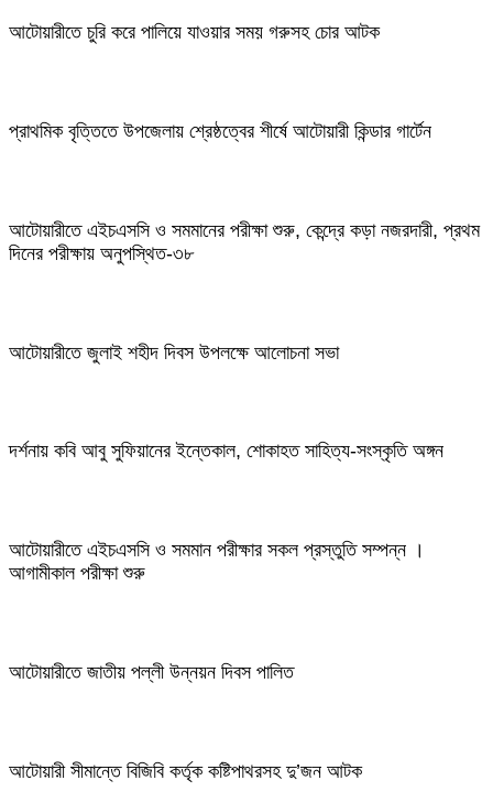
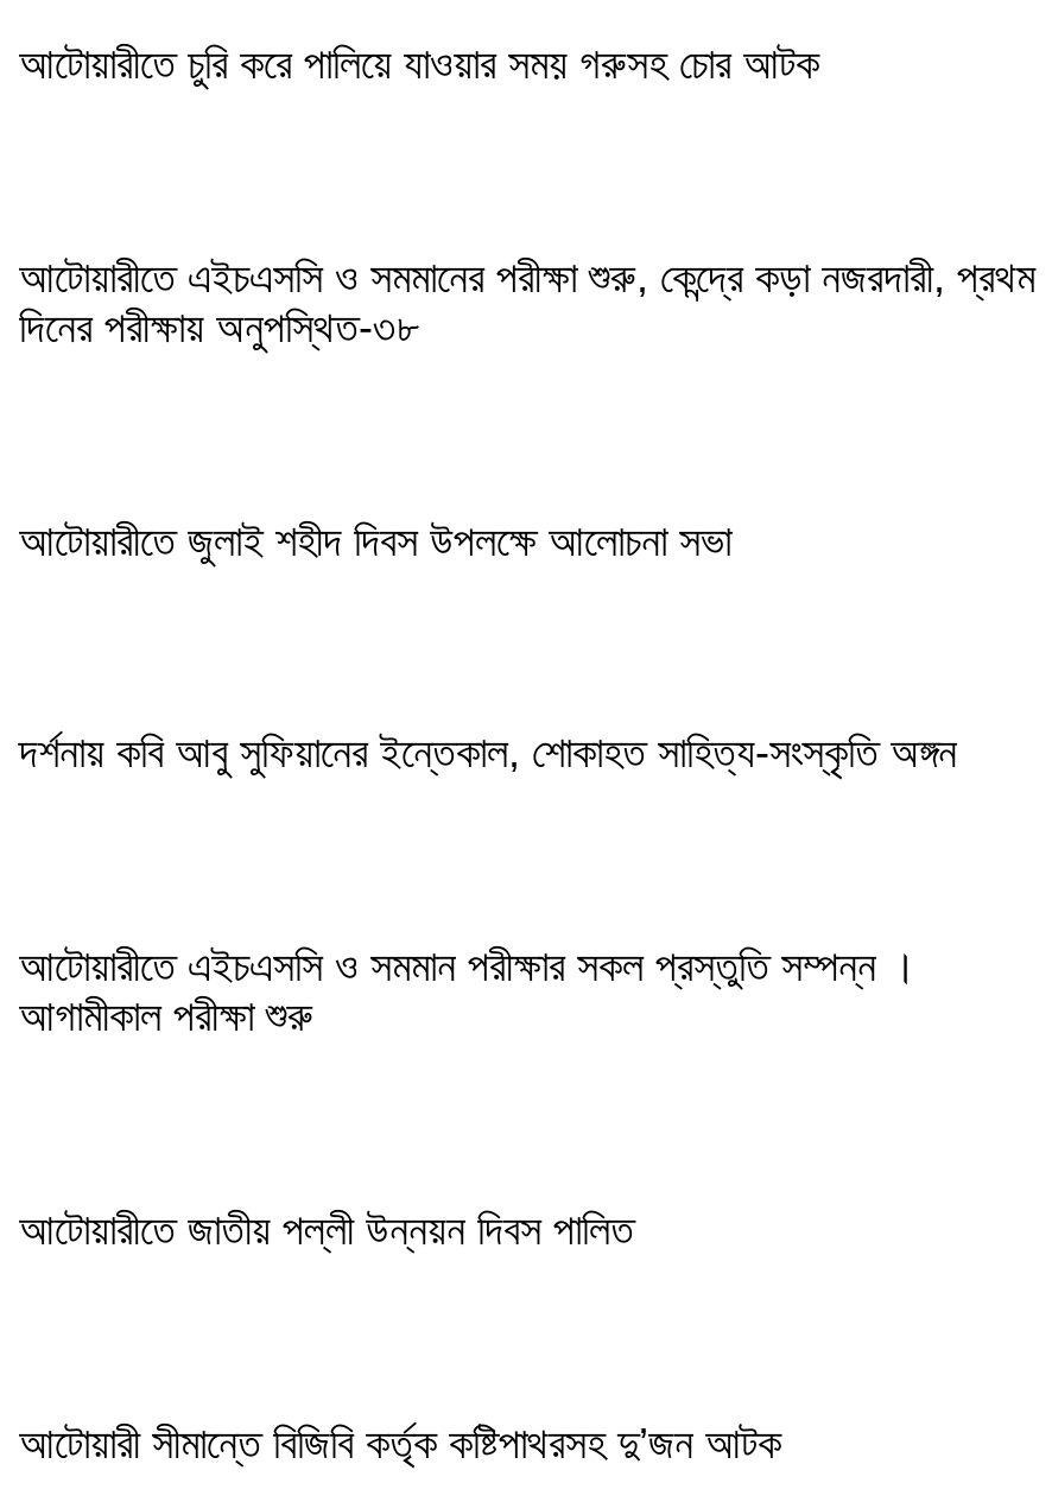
[9,120,431,142] প্রাথমিক বৃত্তিতে উপজেলায় শ্রেষ্ঠত্বের শীর্ষে আটোয়ারী কিন্ডার গার্টেন -> none

